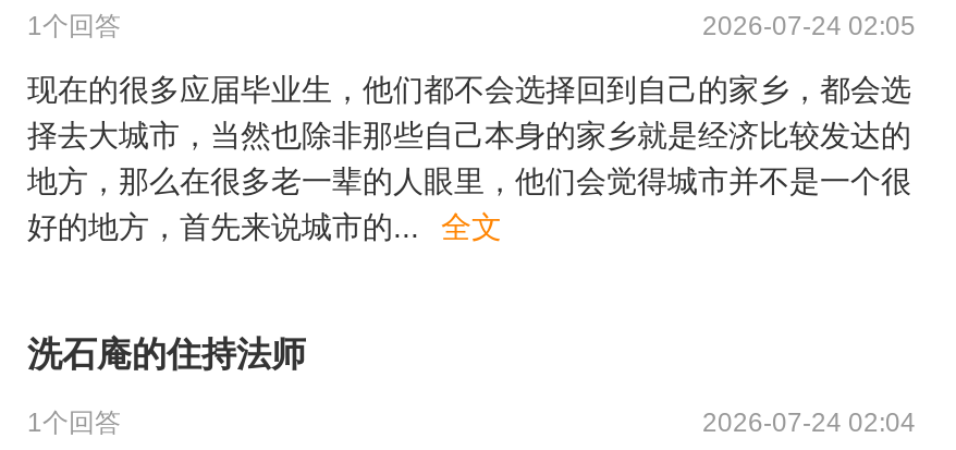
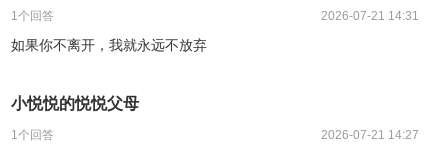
[702,11,916,41] 2026-07-24 02:05 -> [321,9,419,23] 2026-07-21 14:31
[27,72,911,244] 现在的很多应届毕业生，他们都不会选择回到自己的家乡，都会选 | 择去大城市，当然也除非那些自己本身的家乡就是经济比较发达的 | 地方，那么在很多老一辈的人眼里，他们会觉得城市并不是一个很 | 好的地方，首先来说城市的... | 全文 -> [11,37,207,53] 如果你不离开，我就永远不放弃
[27,336,306,373] 洗石庵的住持法师 -> [11,95,139,112] 小悦悦的悦悦父母
[702,408,916,438] 2026-07-24 02:04 -> [321,128,419,142] 2026-07-21 14:27

